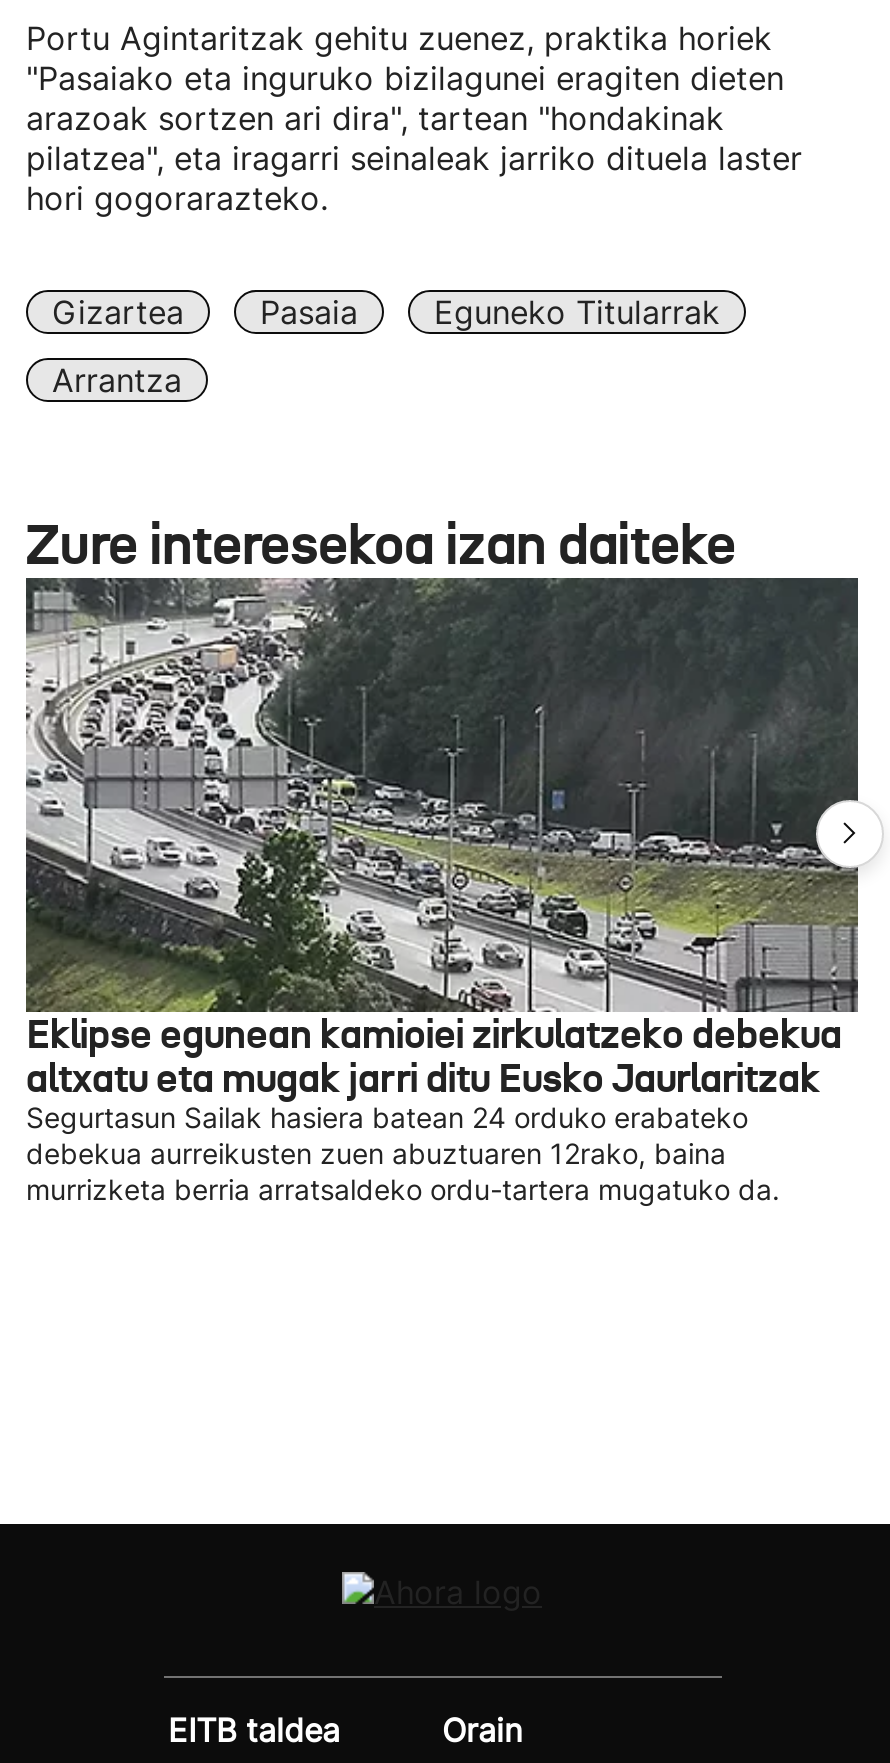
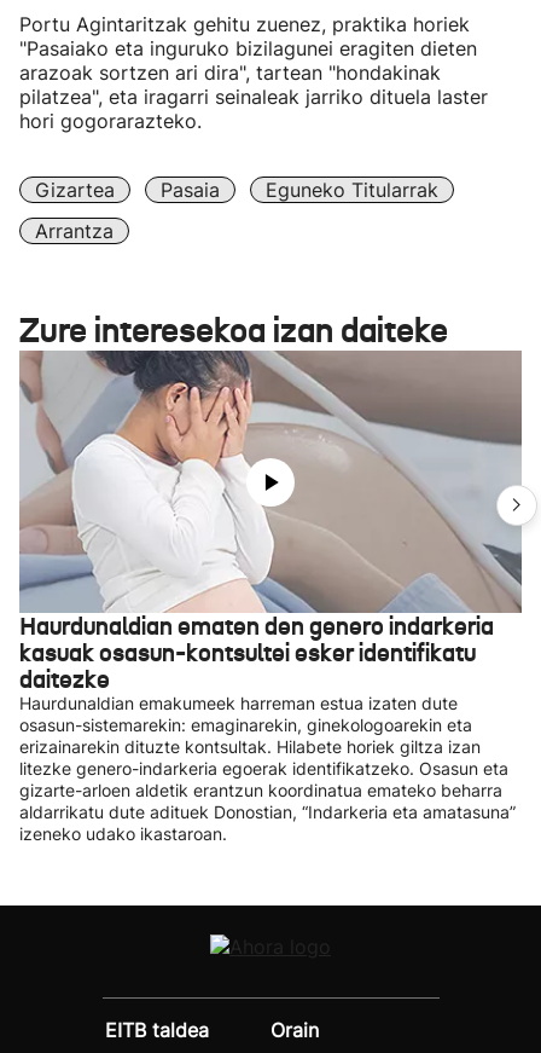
[26,578,858,1206] [image] | Eklipse egunean kamioiei zirkulatzeko debekua | altxatu eta mugak jarri ditu Eusko Jaurlaritzak | Segurtasun Sailak hasiera batean 24 orduko erabateko | debekua aurreikusten zuen abuztuaren 12rako, baina | murrizketa berria arratsaldeko ordu-tartera mugatuko da. -> [19,352,522,844] [image] | Haurdunaldian ematen den genero indarkeria | kasuak osasun-kontsultei esker identifikatu | daitezke | Haurdunaldian emakumeek harreman estua izaten dute | osasun-sistemarekin: emaginarekin, ginekologoarekin eta | erizainarekin dituzte kontsultak. Hilabete horiek giltza izan | litezke genero-indarkeria egoerak identifikatzeko. Osasun eta | gizarte-arloen aldetik erantzun koordinatua emateko beharra | aldarrikatu dute adituek Donostian, “Indarkeria eta amatasuna” | izeneko udako ikastaroan.

